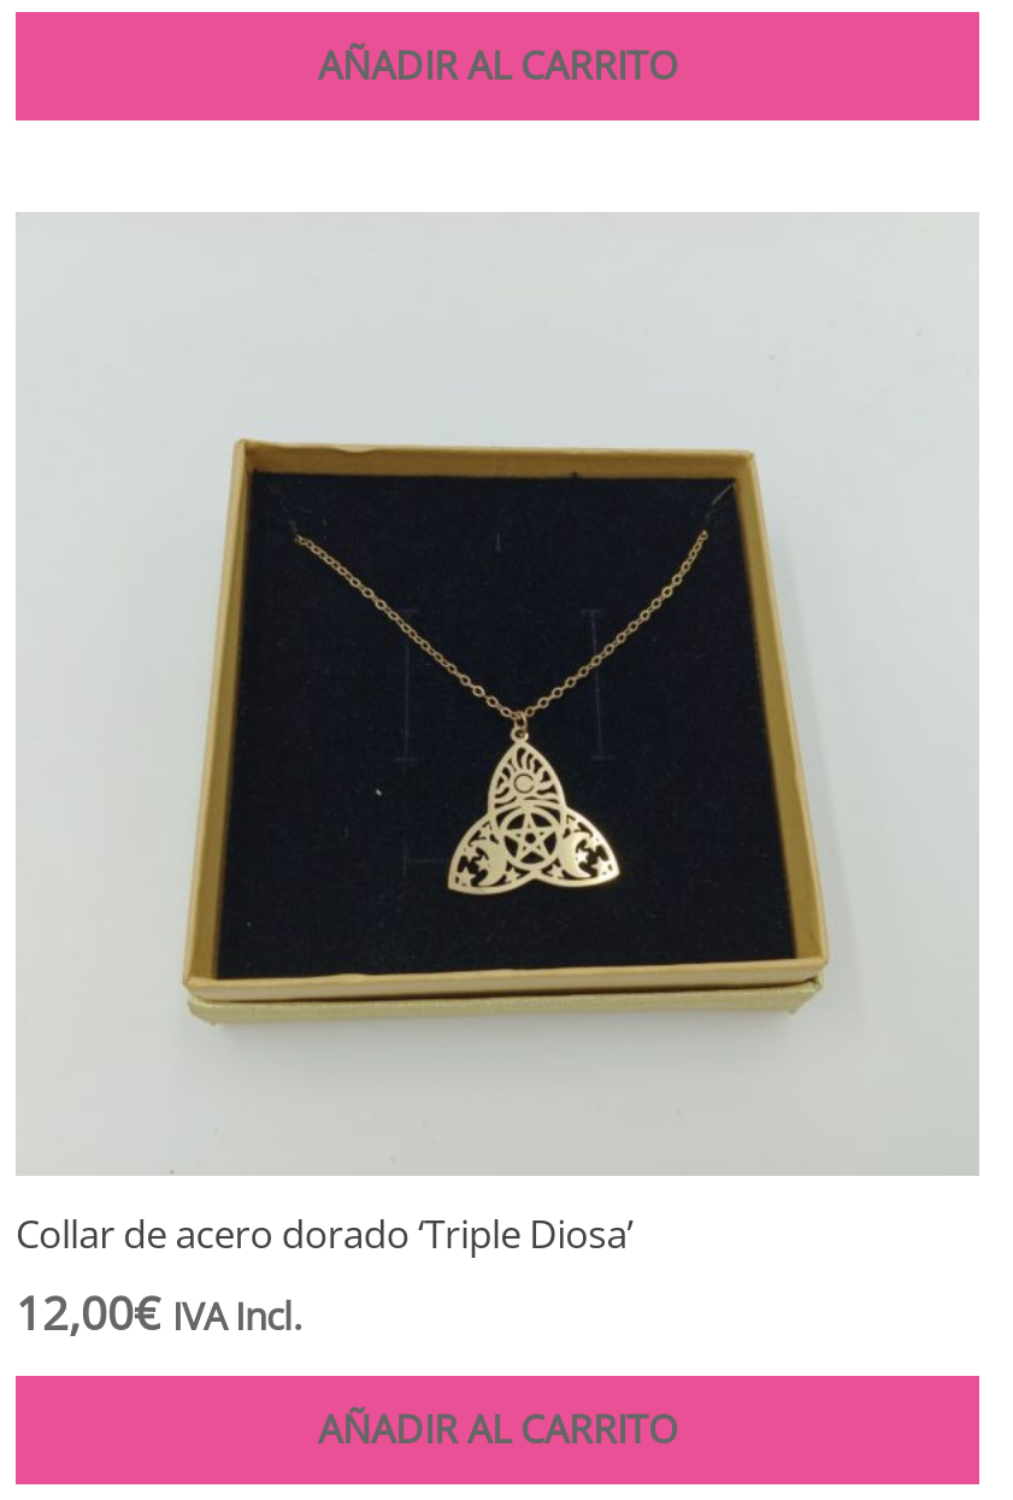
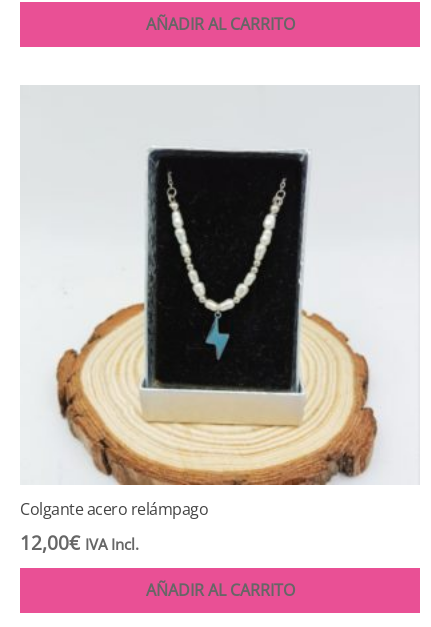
[16,366,977,1260] [image] | Collar de acero dorado ‘Triple Diosa’ -> [20,148,418,520] [image] | Colgante acero relámpago

